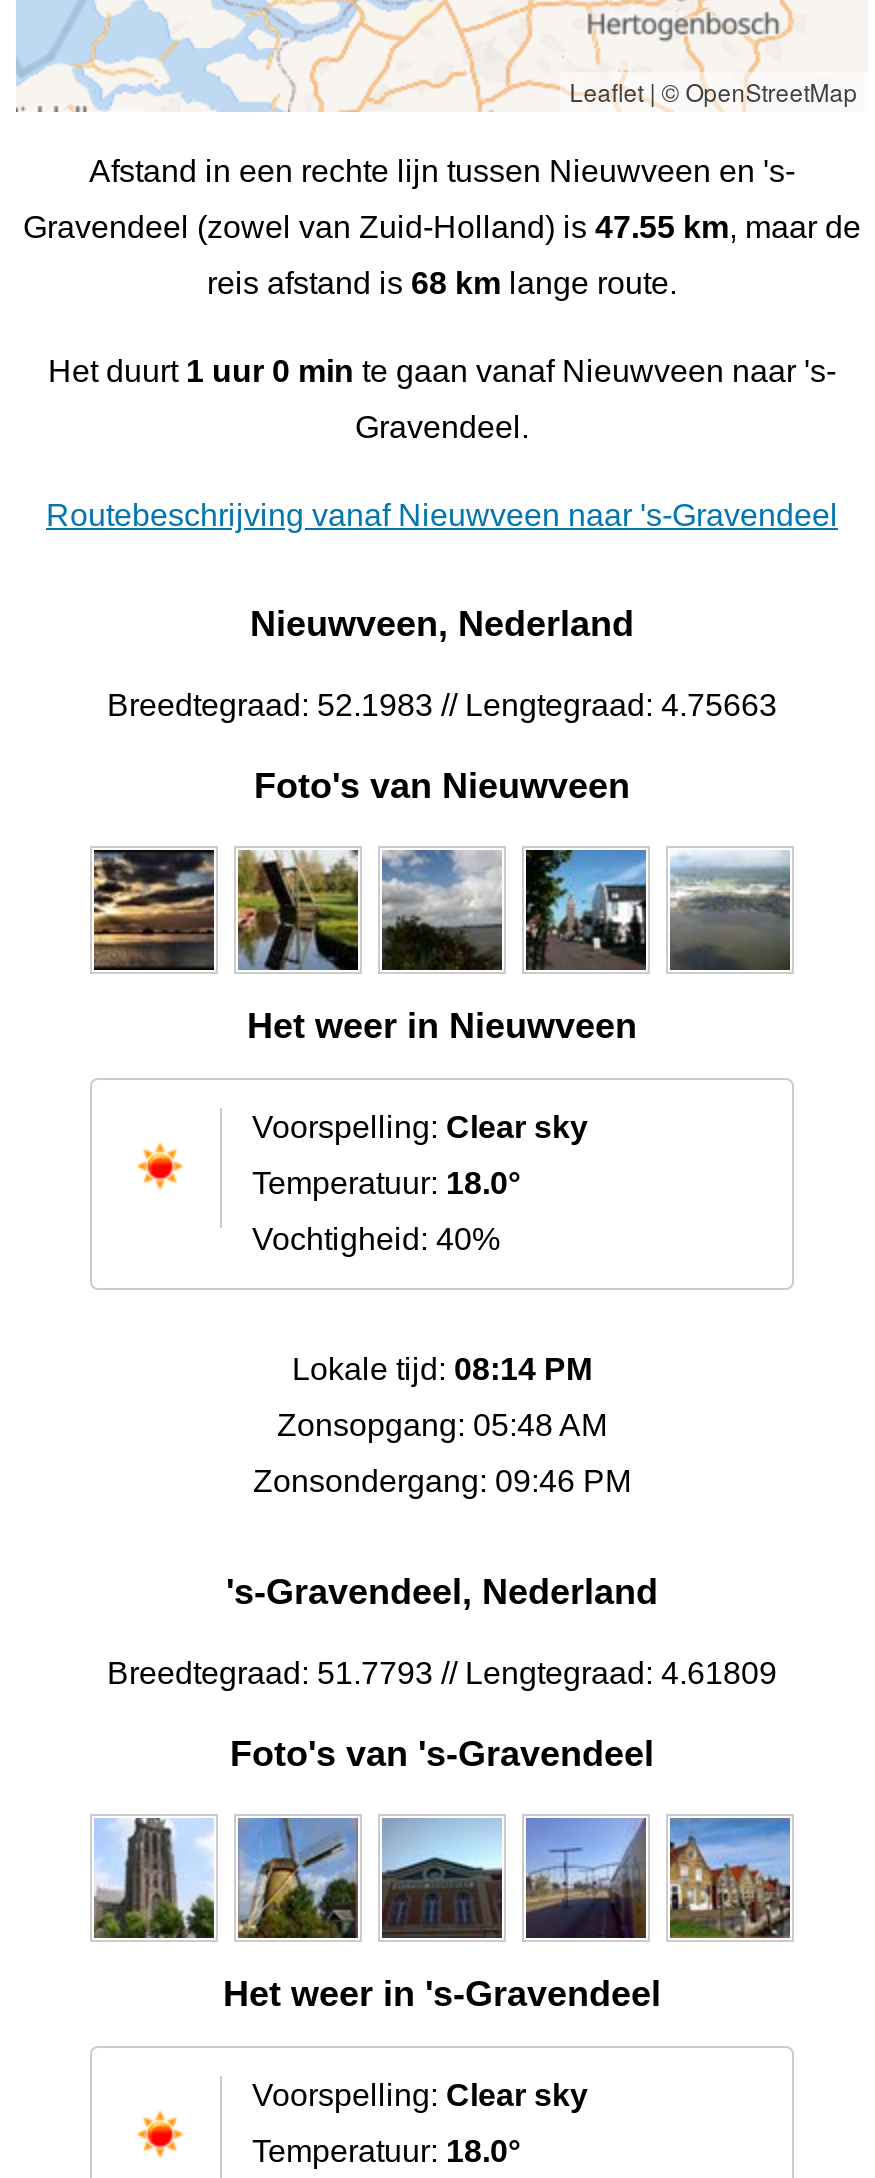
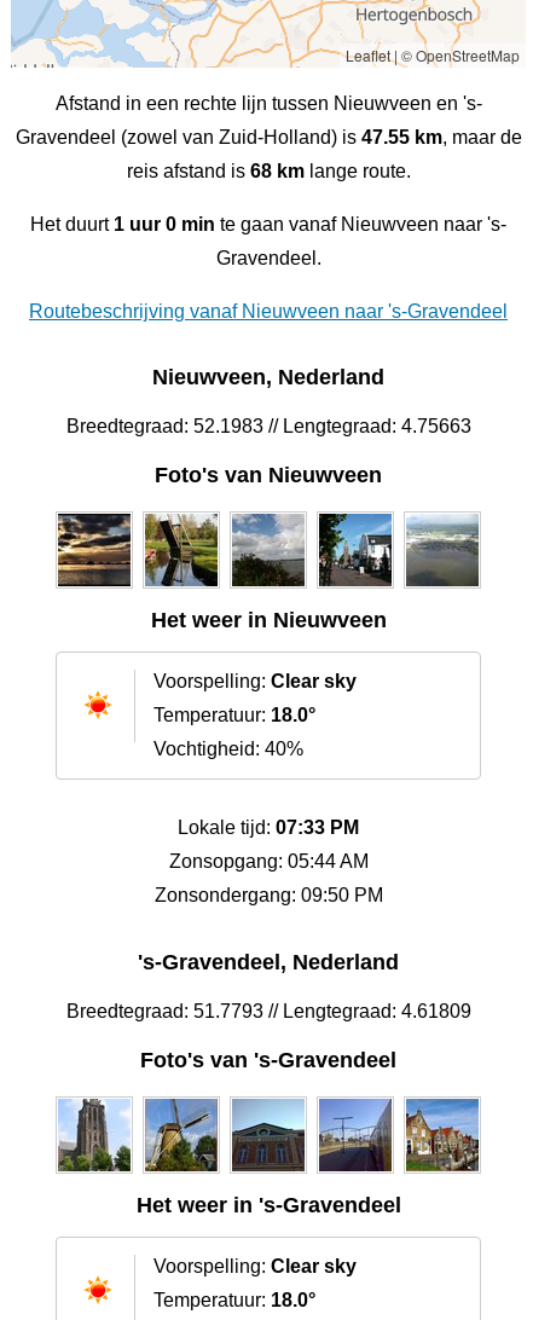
[292,1353,592,1387] Lokale tijd: 08:14 PM -> [178,818,359,838] Lokale tijd: 07:33 PM
[277,1409,607,1443] Zonsopgang: 05:48 AM -> [169,851,368,872] Zonsopgang: 05:44 AM
[253,1465,631,1499] Zonsondergang: 09:46 PM -> [154,885,383,906] Zonsondergang: 09:50 PM

